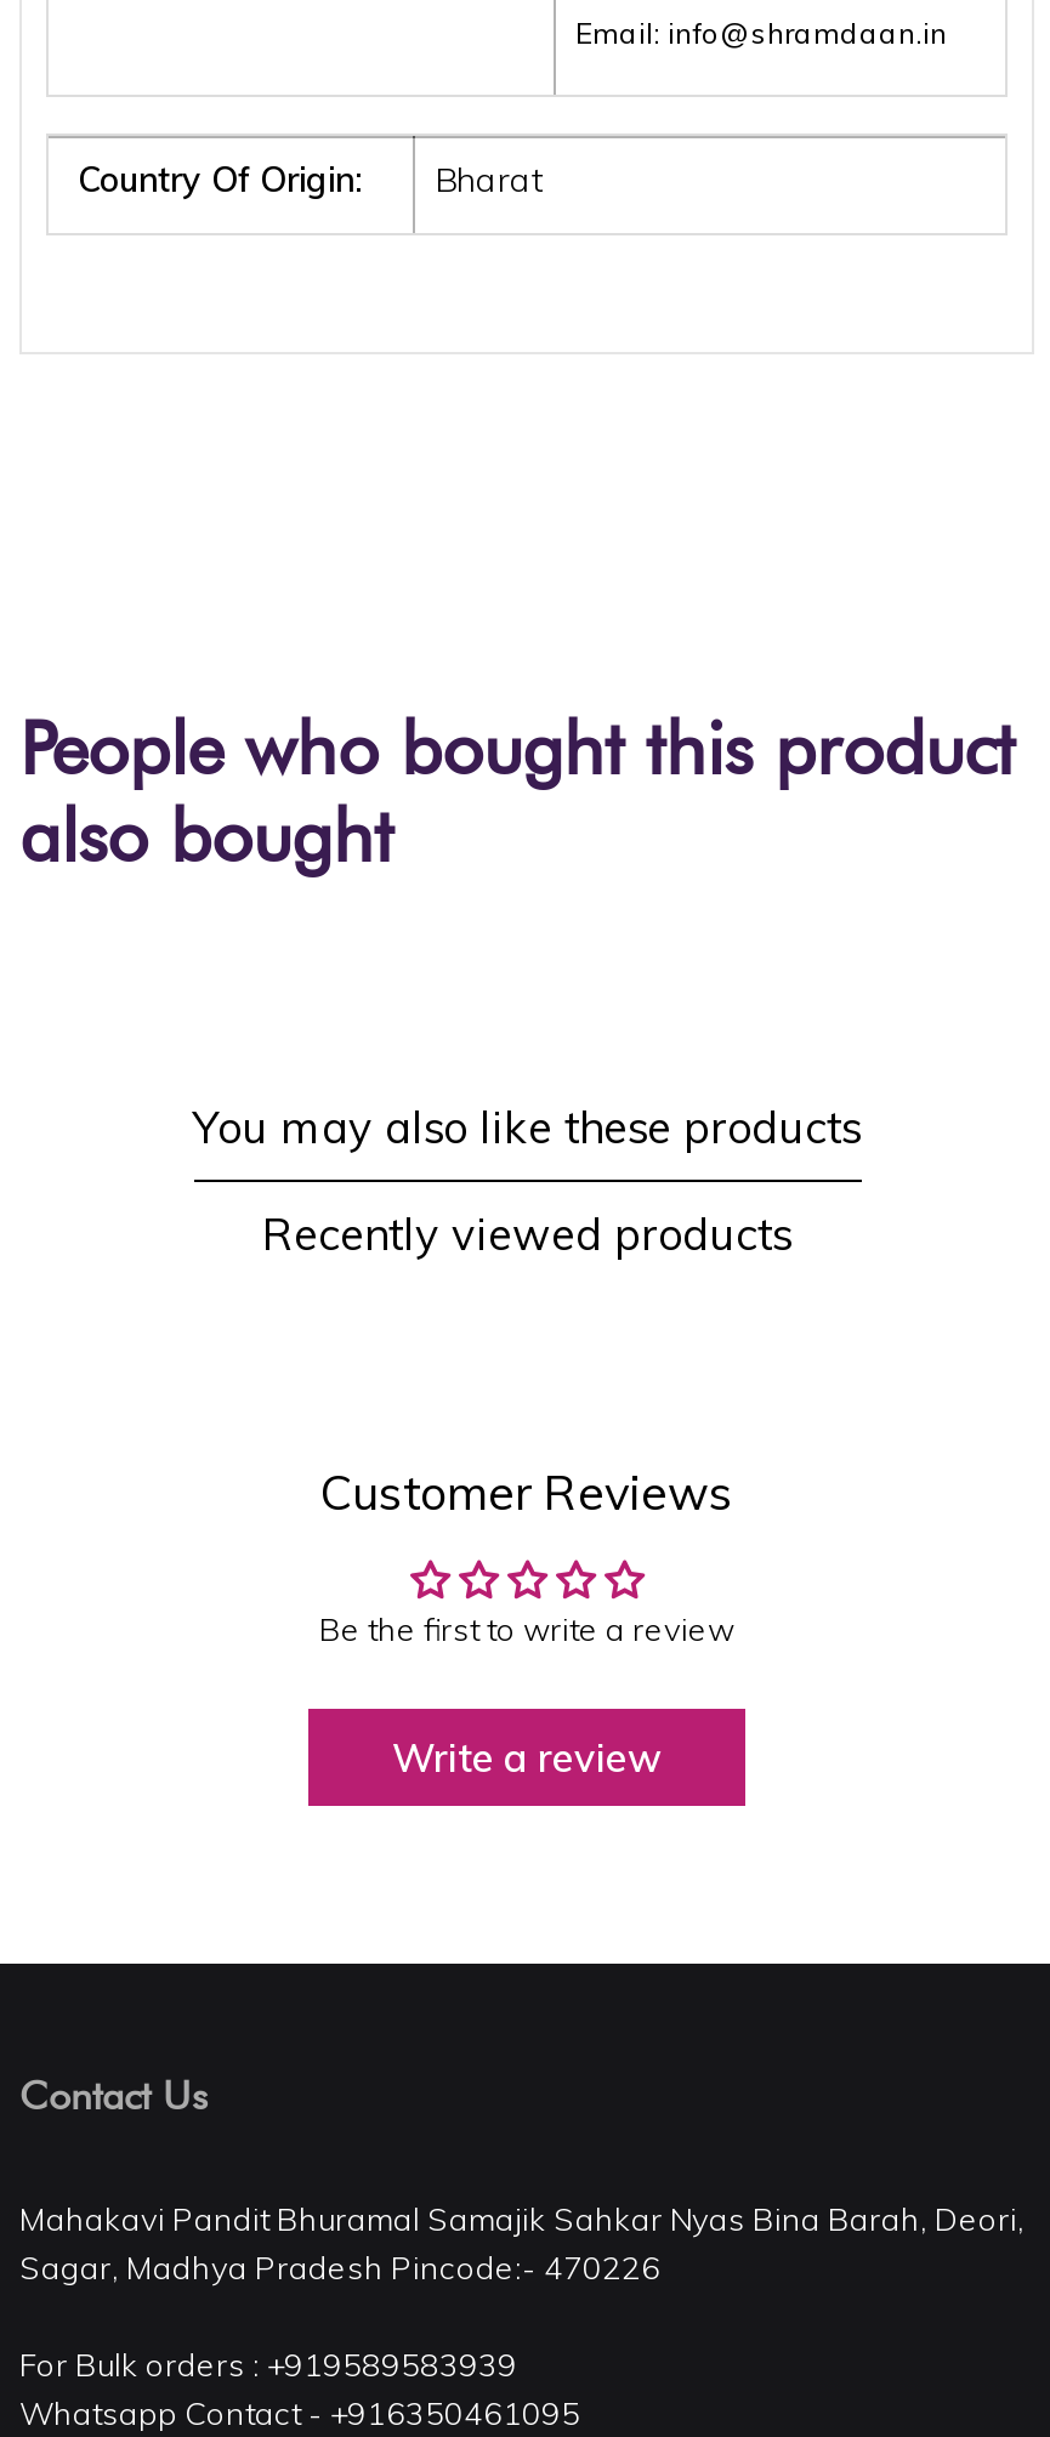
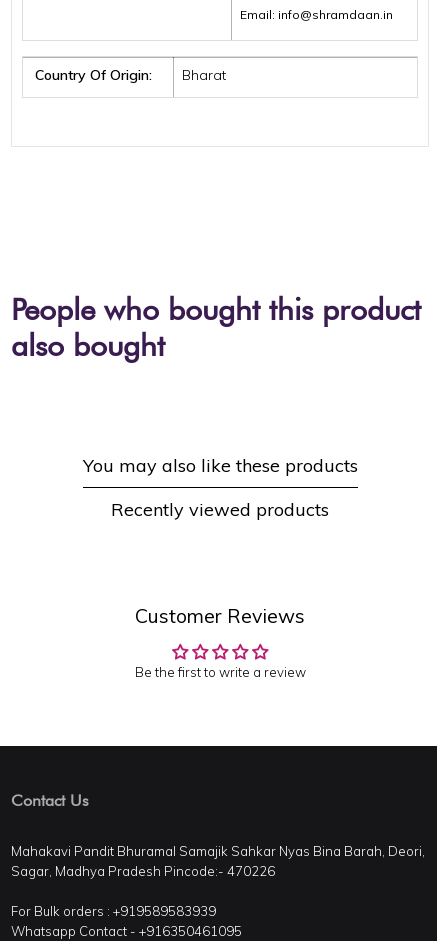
[392,1733,662,1782] Write a review -> none

